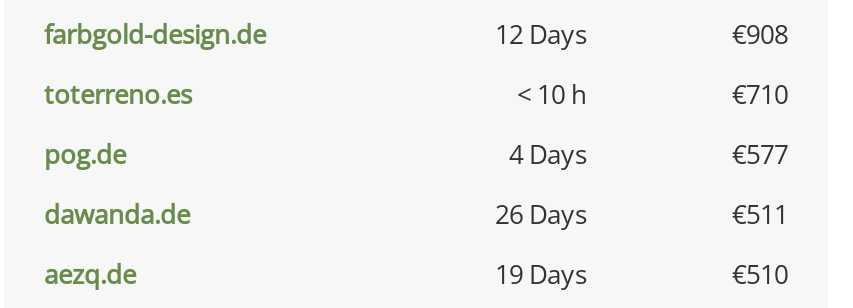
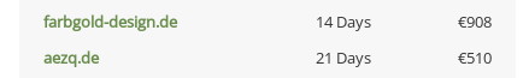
[495,16,587,52] 12 Days -> [315,11,371,32] 14 Days
[44,76,788,232] toterreno.es | < 10 h | €710 | pog.de | 4 Days | €577 | dawanda.de | 26 Days | €511 -> none
[495,256,587,292] 19 Days -> [315,47,371,68] 21 Days

